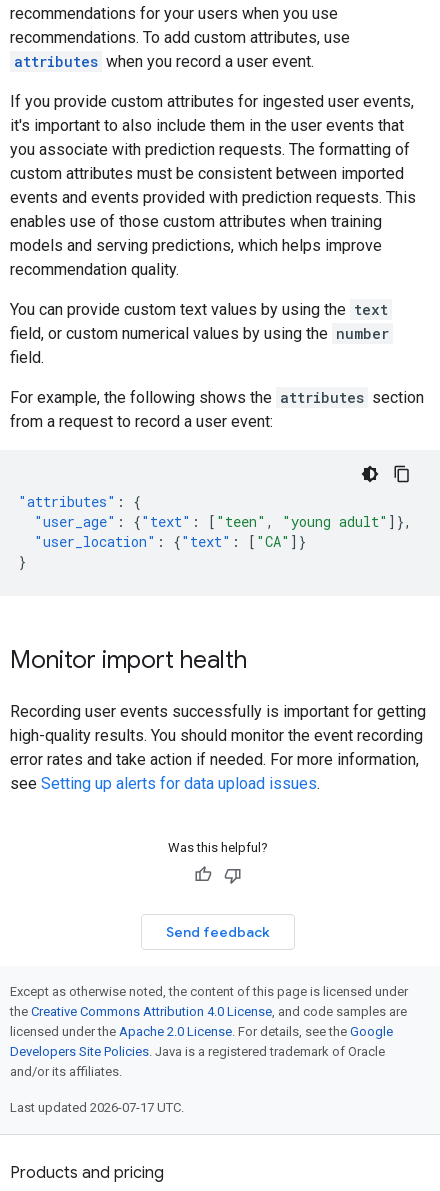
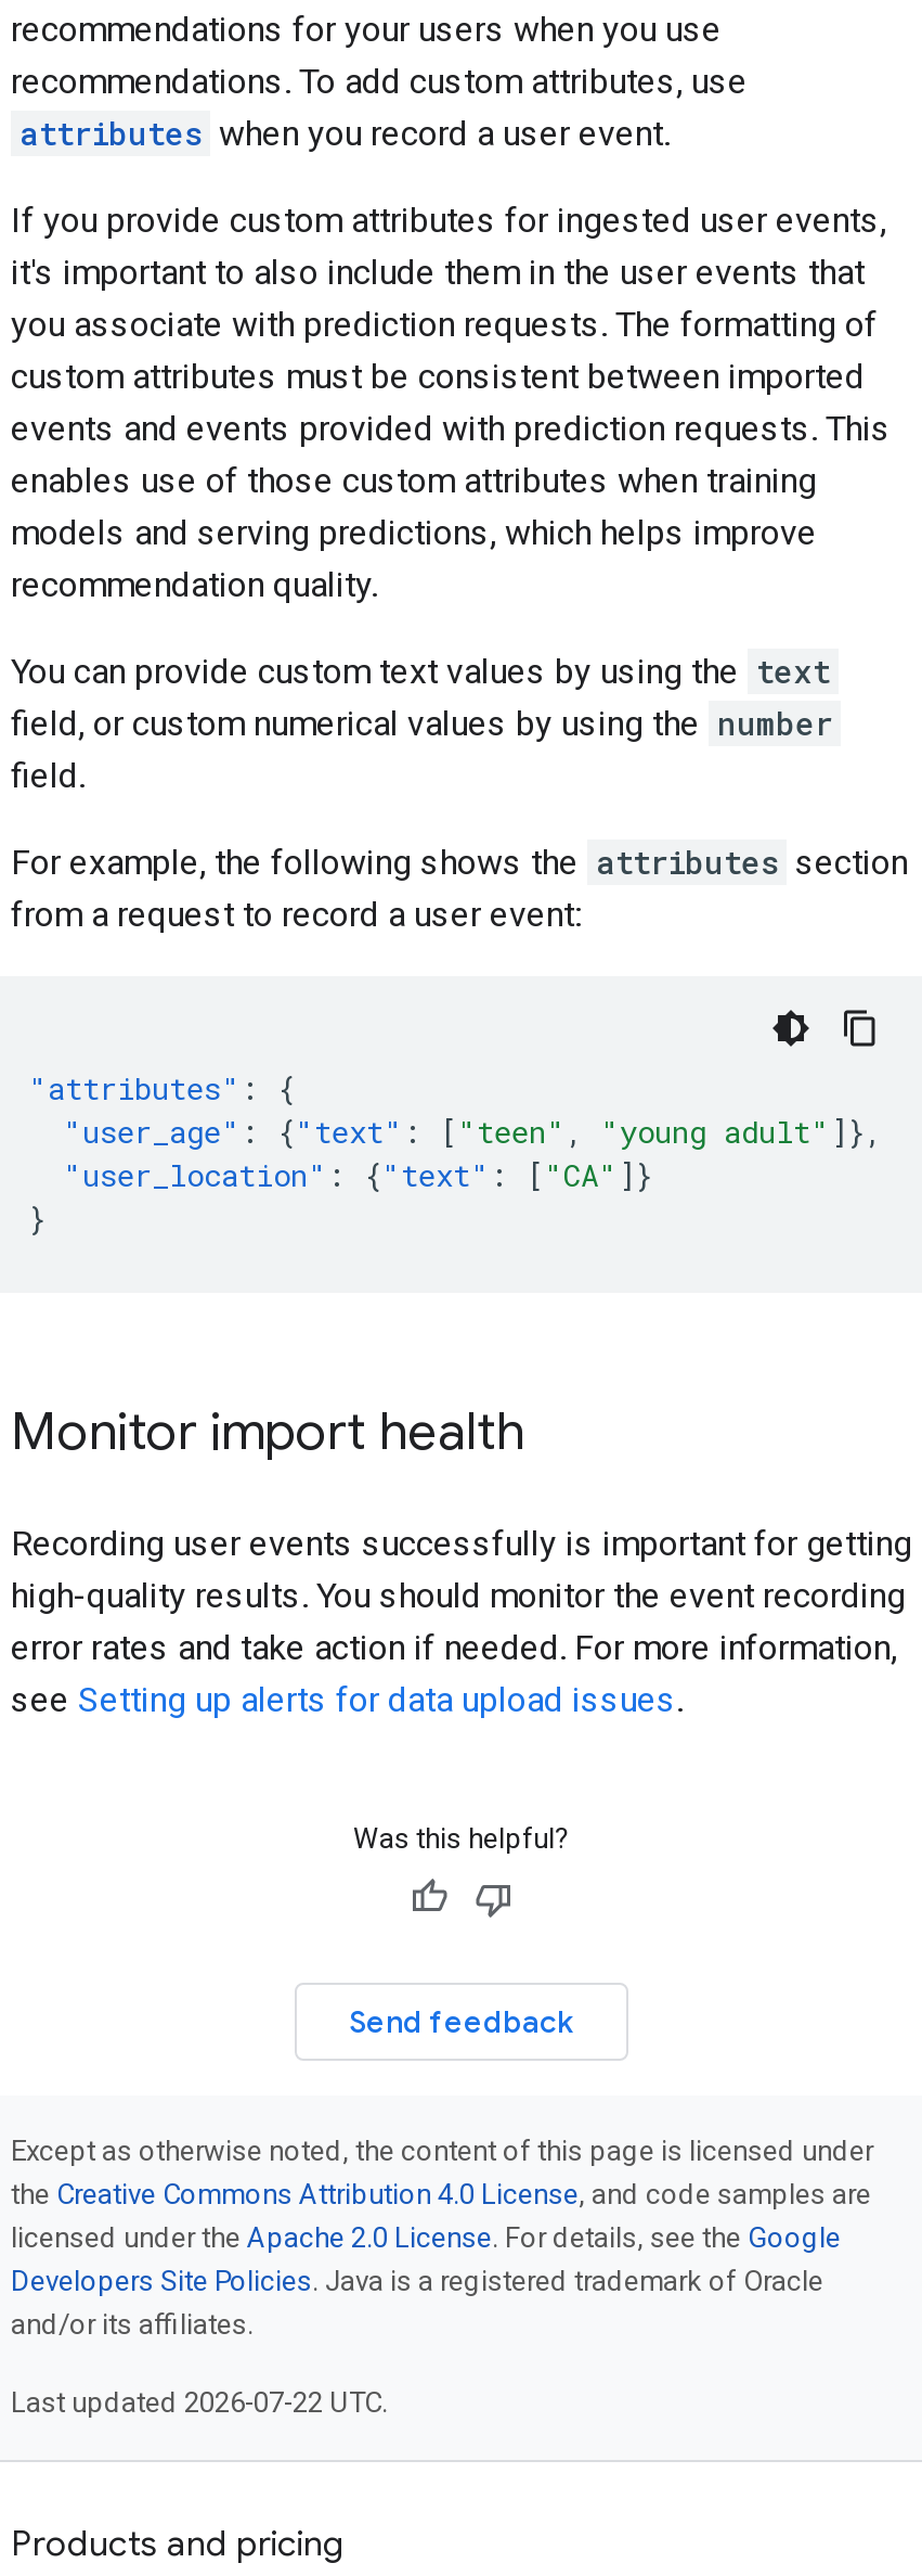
[10,1100,184,1115] Last updated 2026-07-17 UTC. -> [11,2386,388,2419] Last updated 2026-07-22 UTC.

